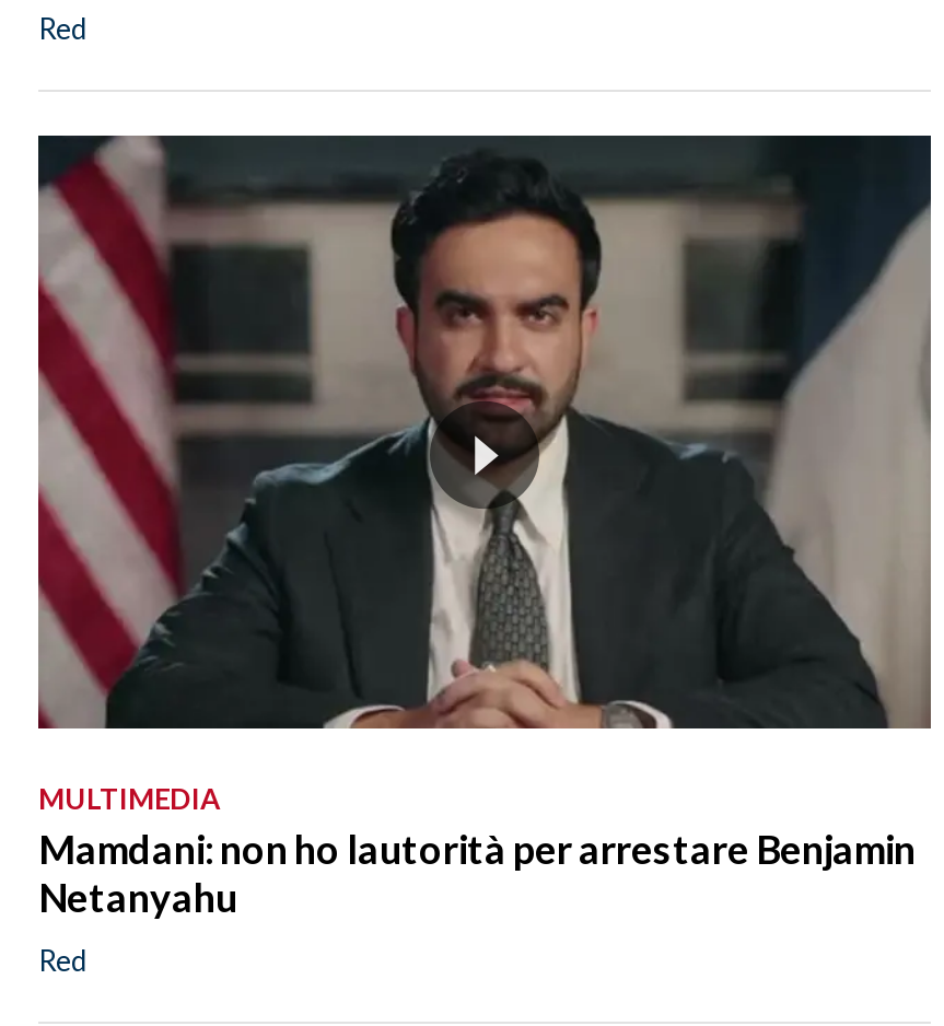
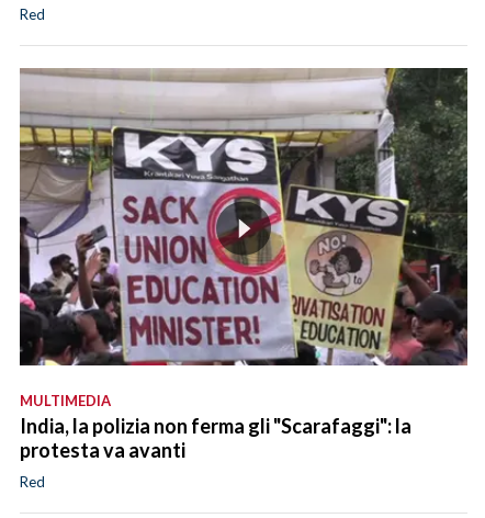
[36,133,933,731] [image] -> [19,67,469,367] [image]
[38,825,916,922] Mamdani: non ho lautorità per arrestare Benjamin | Netanyahu -> [20,414,411,462] India, la polizia non ferma gli "Scarafaggi": la | protesta va avanti

